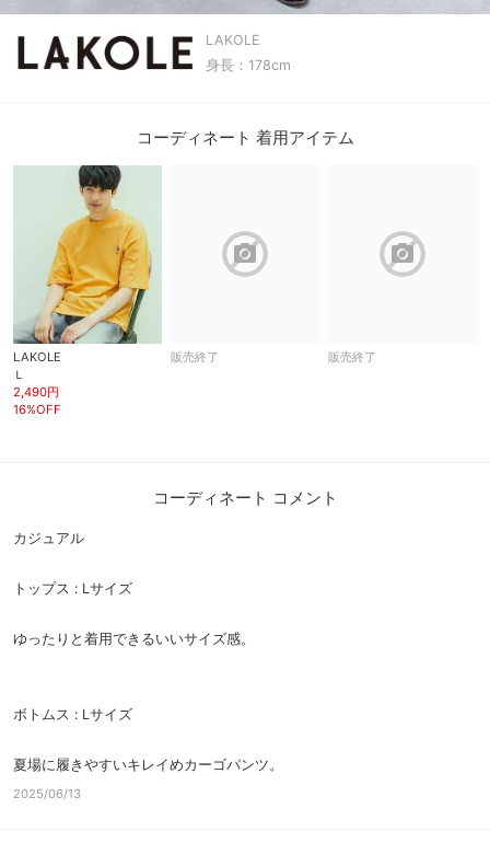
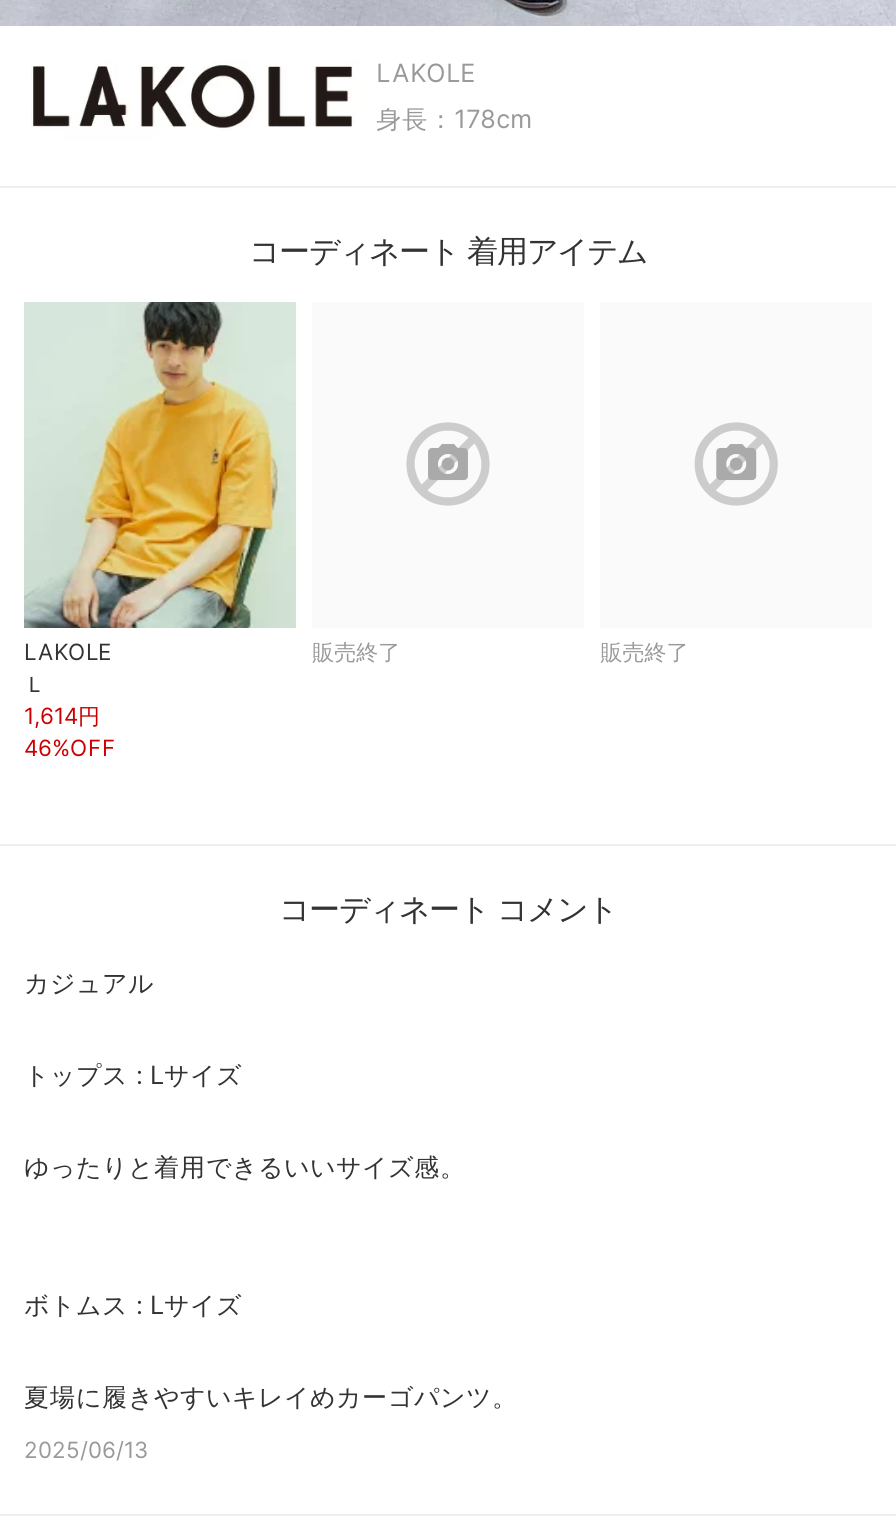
[13,384,61,417] 2,490円 | 16%OFF -> [24,702,116,762] 1,614円 | 46%OFF

